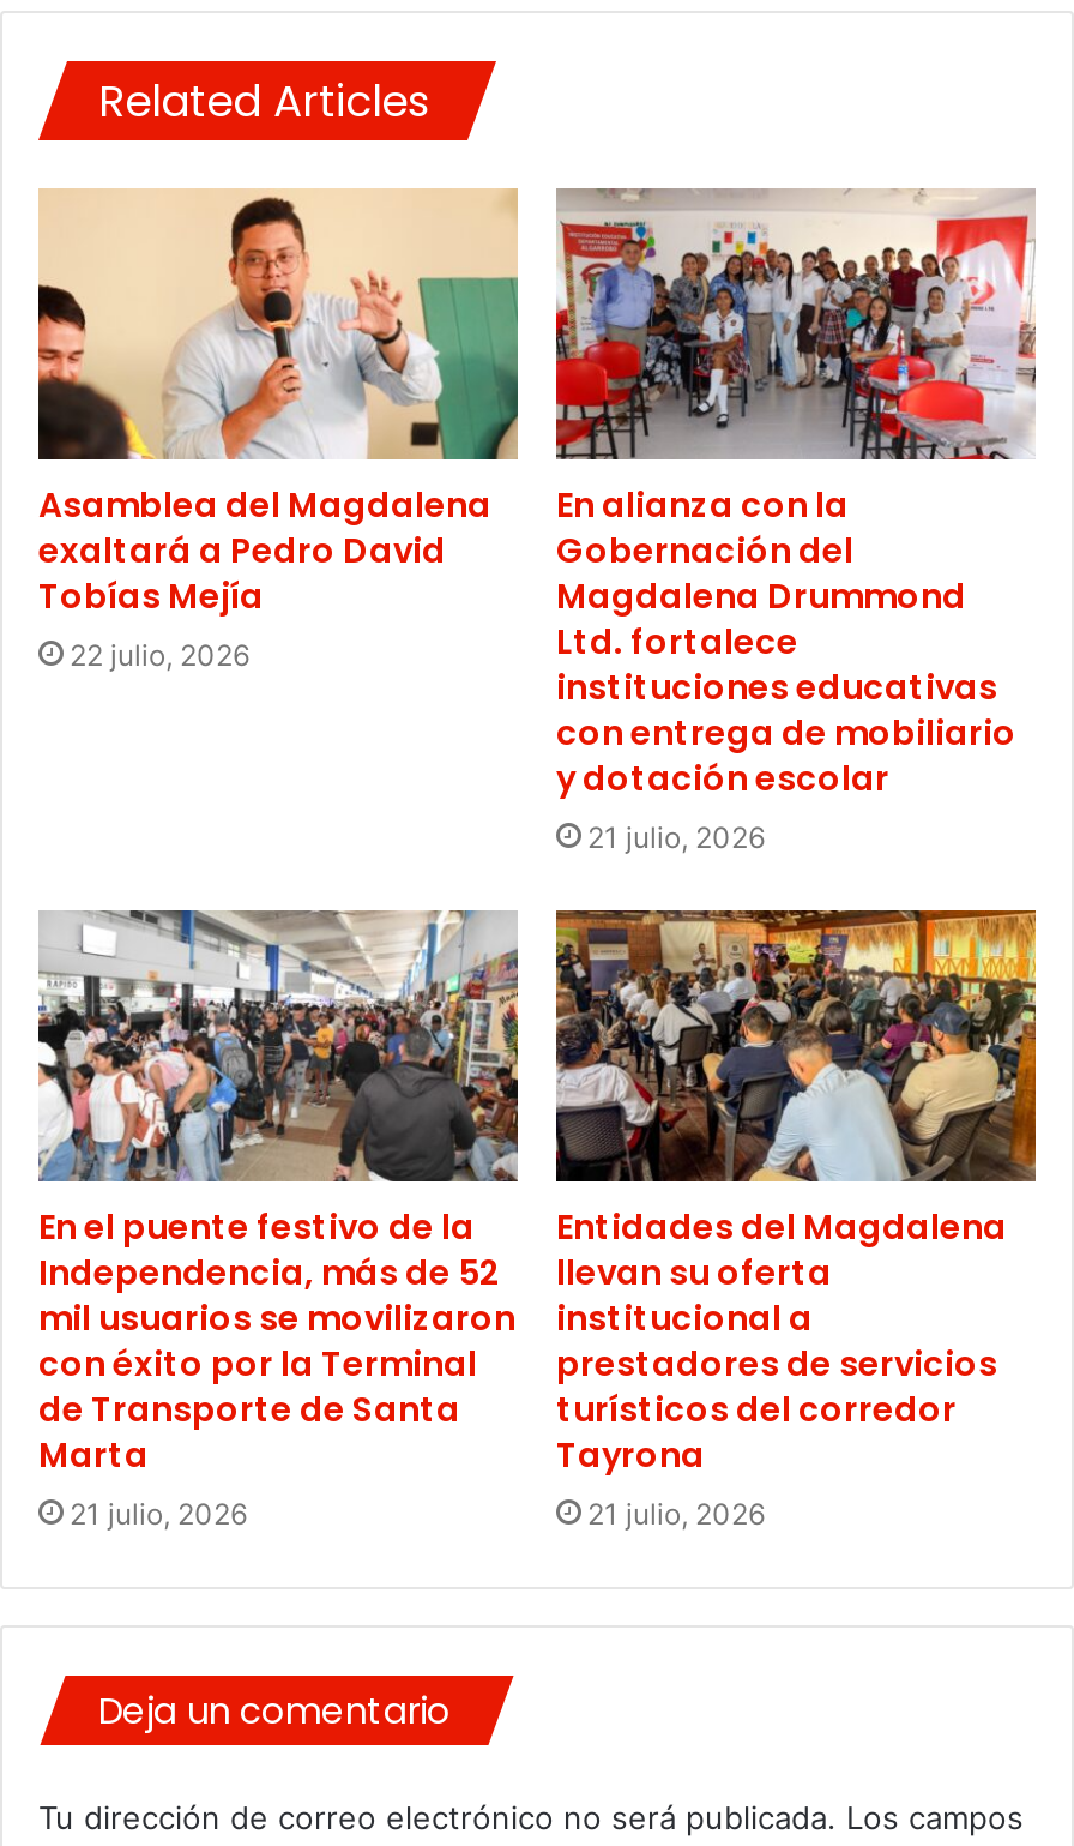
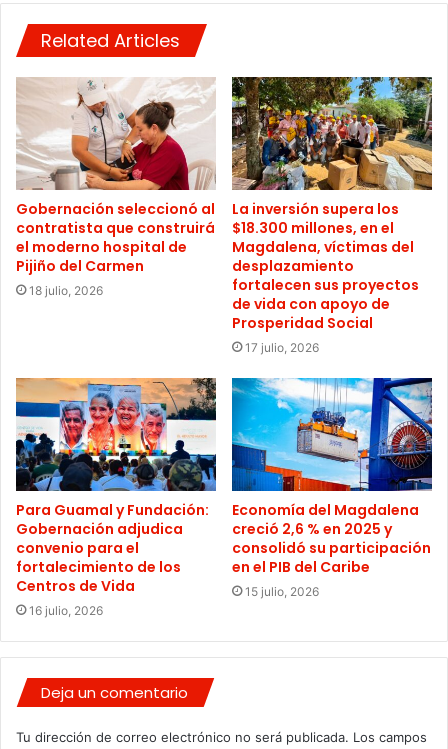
[36,188,520,672] [image] | Asamblea del Magdalena | exaltará a Pedro David | Tobías Mejía | 22 julio, 2026 -> [16,78,216,298] [image] | Gobernación seleccionó al | contratista que construirá | el moderno hospital de | Pijiño del Carmen | 18 julio, 2026
[554,188,1036,855] [image] | En alianza con la | Gobernación del | Magdalena Drummond | Ltd. fortalece | instituciones educativas | con entrega de mobiliario | y dotación escolar | 21 julio, 2026 -> [231,76,433,355] [image] | La inversión supera los | $18.300 millones, en el | Magdalena, víctimas del | desplazamiento | fortalecen sus proyectos | de vida con apoyo de | Prosperidad Social | 17 julio, 2026
[36,908,520,1531] [image] | En el puente festivo de la | Independencia, más de 52 | mil usuarios se movilizaron | con éxito por la Terminal | de Transporte de Santa | Marta | 21 julio, 2026 -> [15,377,217,618] [image] | Para Guamal y Fundación: | Gobernación adjudica | convenio para el | fortalecimiento de los | Centros de Vida | 16 julio, 2026
[554,908,1038,1531] [image] | Entidades del Magdalena | llevan su oferta | institucional a | prestadores de servicios | turísticos del corredor | Tayrona | 21 julio, 2026 -> [231,377,433,599] [image] | Economía del Magdalena | creció 2,6 % en 2025 y | consolidó su participación | en el PIB del Caribe | 15 julio, 2026

